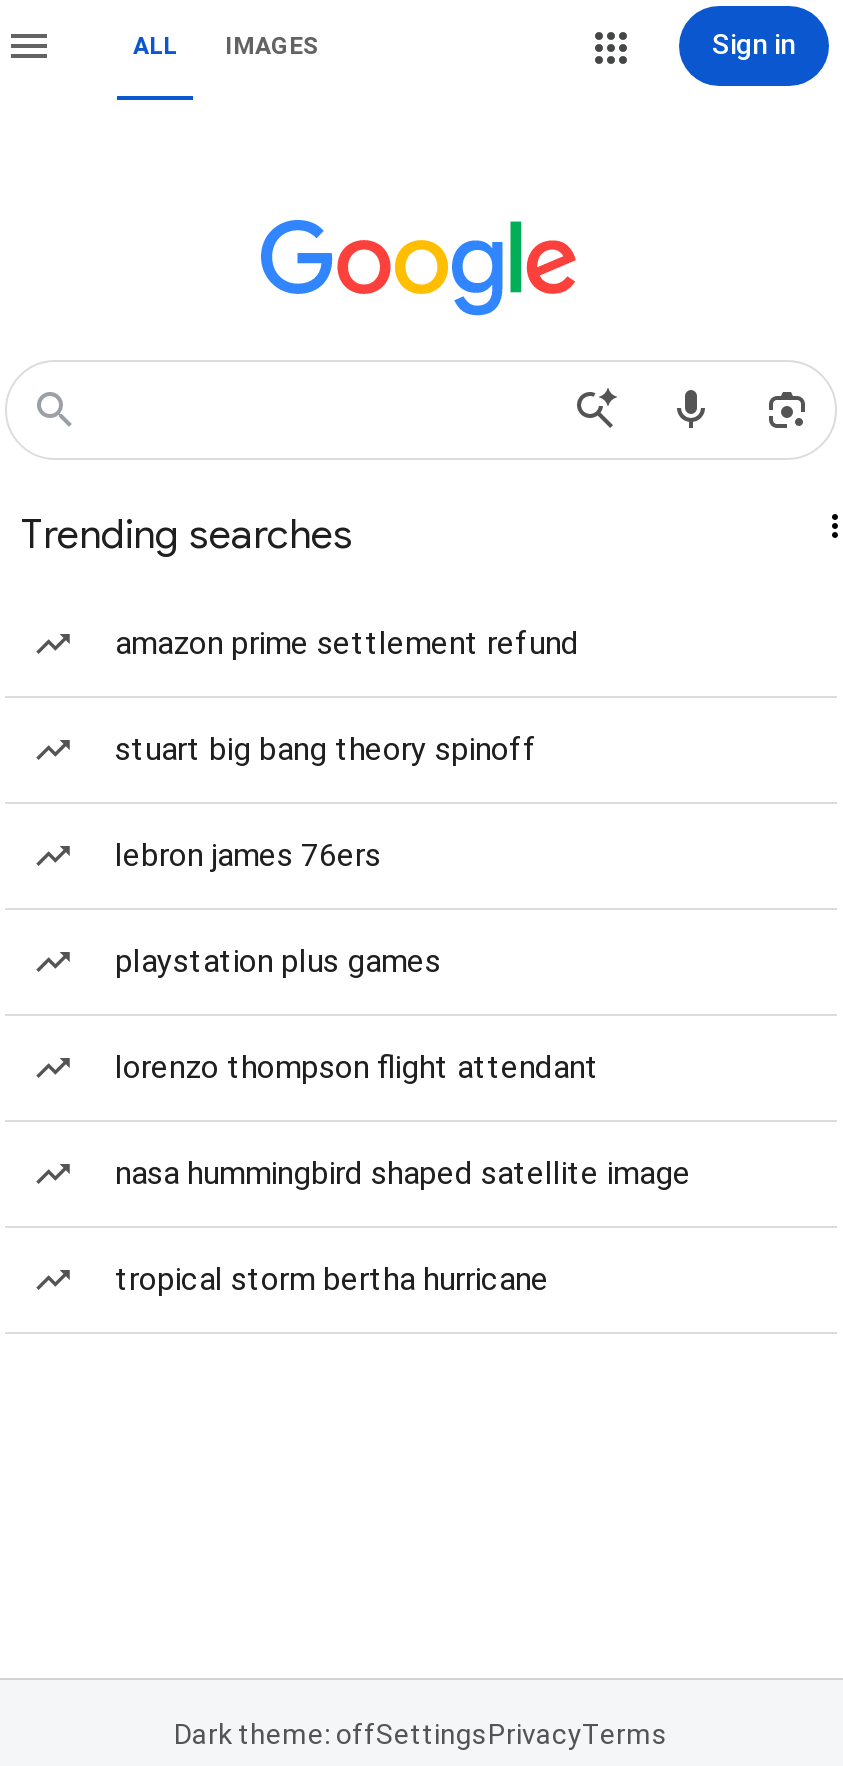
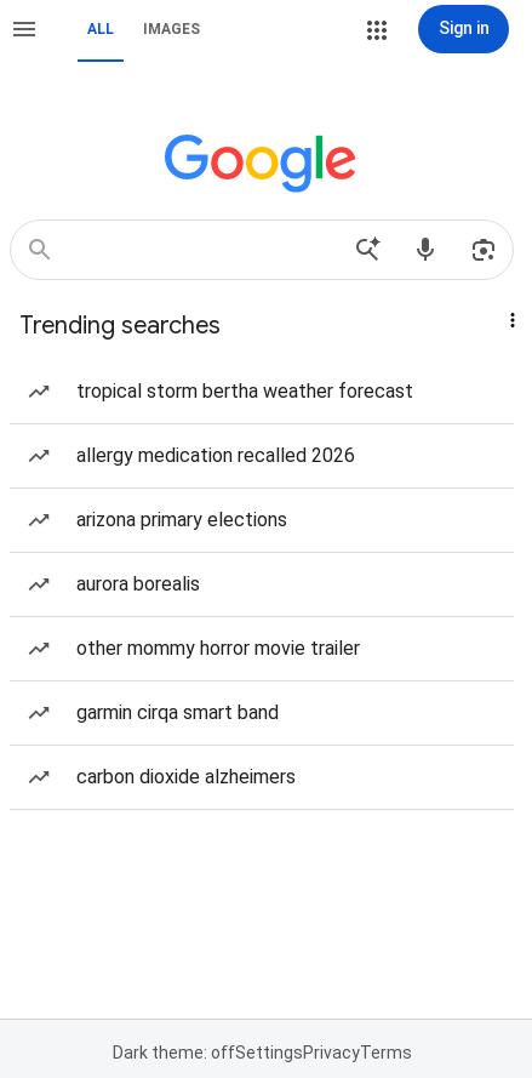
[115,624,579,662] amazon prime settlement refund -> [76,380,413,403] tropical storm bertha weather forecast
[115,730,537,768] stuart big bang theory spinoff -> [76,444,355,467] allergy medication recalled 2026
[115,836,381,874] lebron james 76ers -> [76,508,287,531] arizona primary elections
[115,942,441,980] playstation plus games -> [76,572,200,595] aurora borealis
[115,1048,599,1086] lorenzo thompson flight attendant -> [76,637,360,660] other mommy horror movie trailer
[115,1154,691,1192] nasa hummingbird shaped satellite image -> [76,701,279,724] garmin cirqa smart band
[115,1260,549,1298] tropical storm bertha hurricane -> [76,765,296,788] carbon dioxide alzheimers

